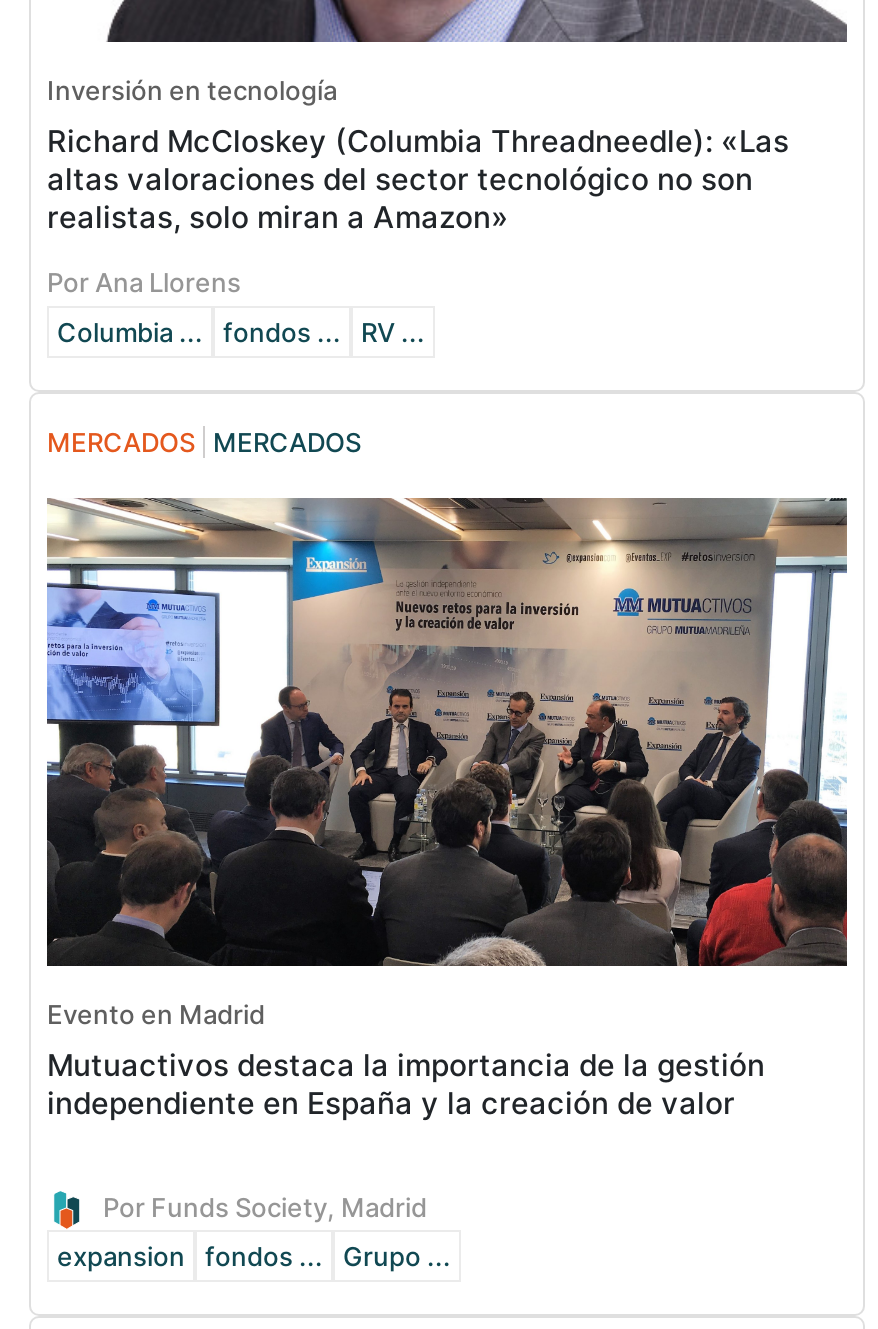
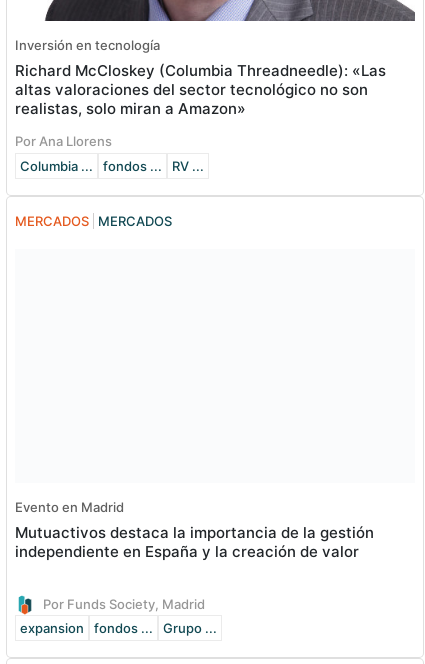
[45,496,849,968] [image] -> none

